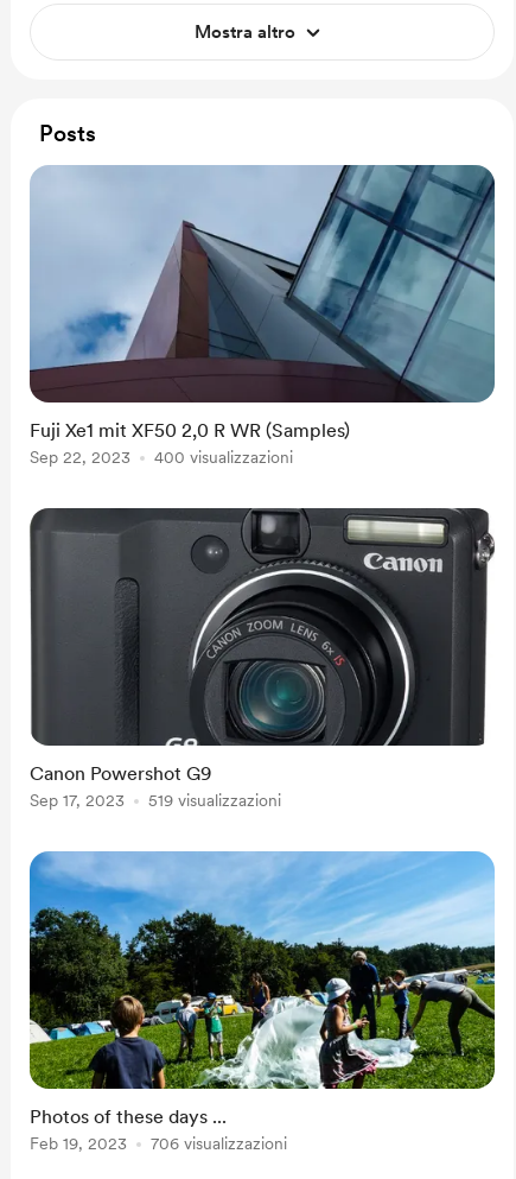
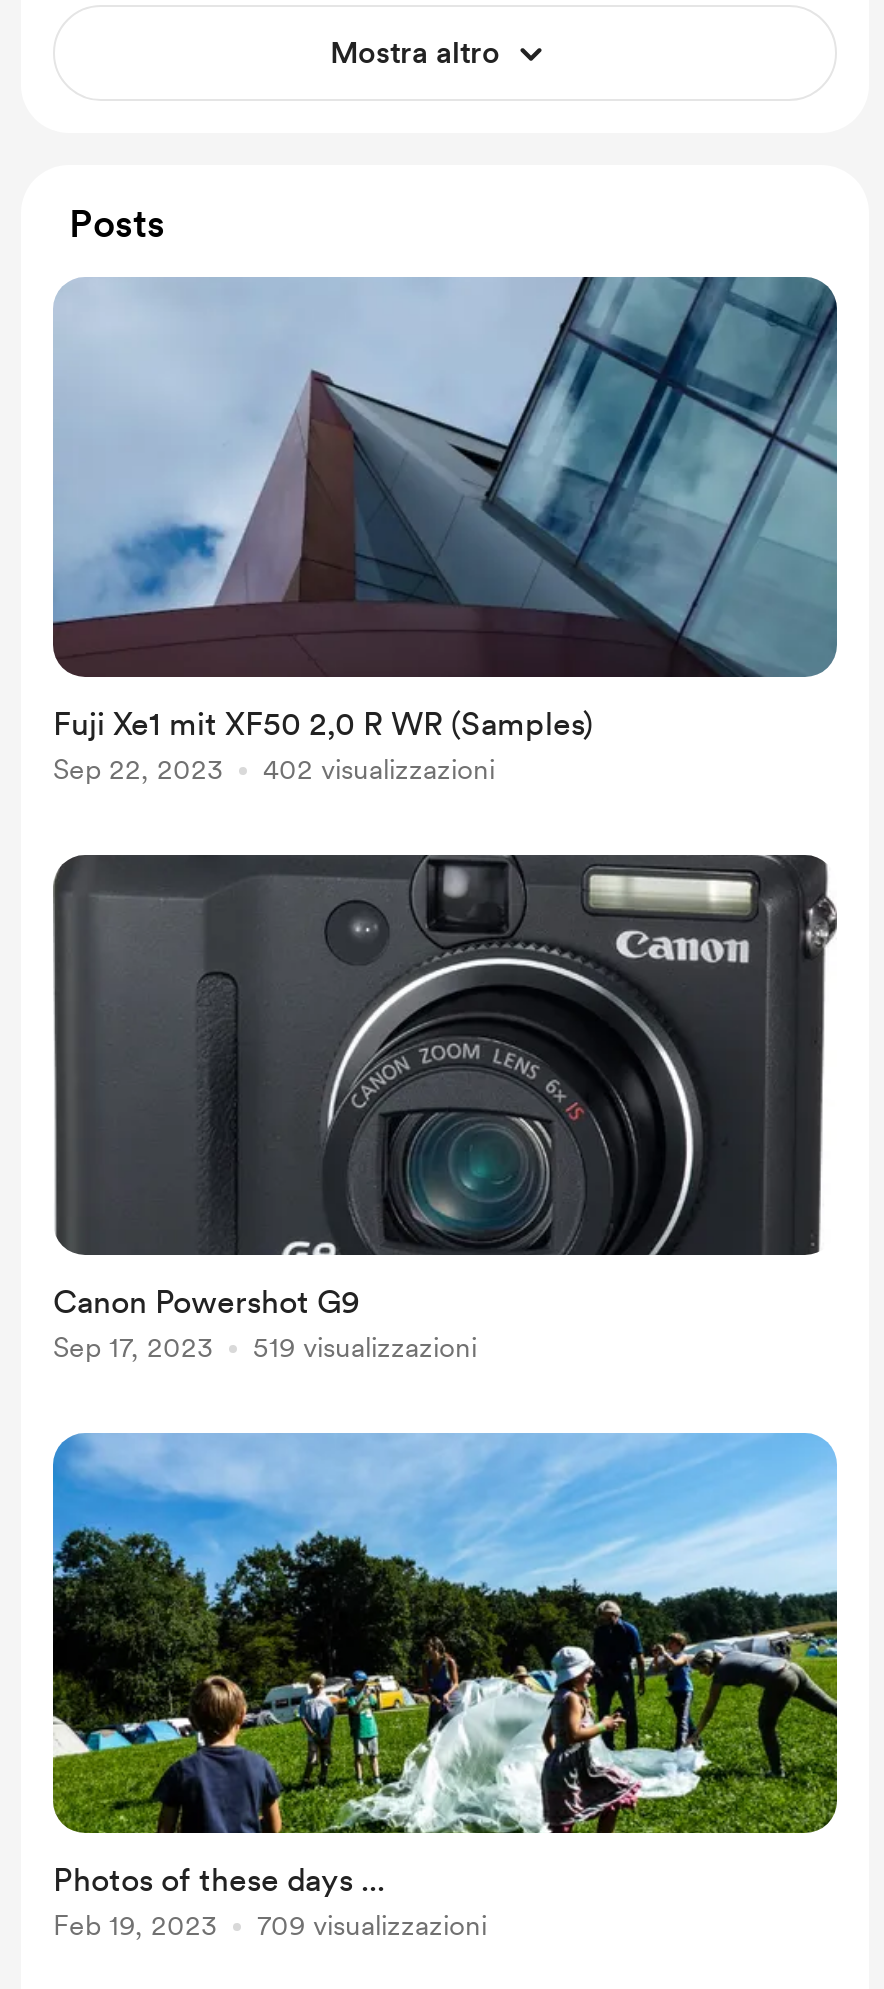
[154,448,293,467] 400 visualizzazioni -> [263,754,495,786] 402 visualizzazioni
[151,1134,287,1153] 706 visualizzazioni -> [257,1910,487,1942] 709 visualizzazioni

